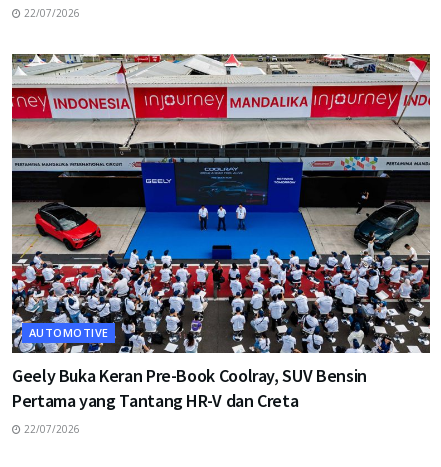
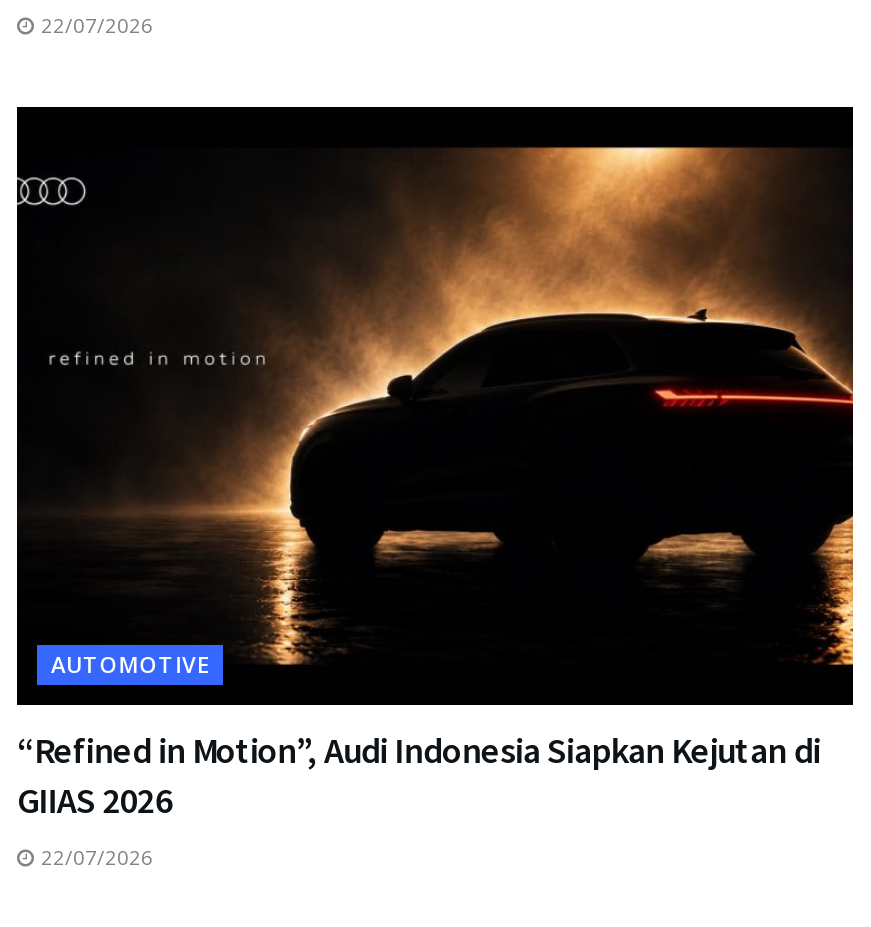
[11,53,431,412] [image] | Geely Buka Keran Pre-Book Coolray, SUV Bensin | Pertama yang Tantang HR-V dan Creta -> [15,104,855,823] [image] | “Refined in Motion”, Audi Indonesia Siapkan Kejutan di | GIIAS 2026

